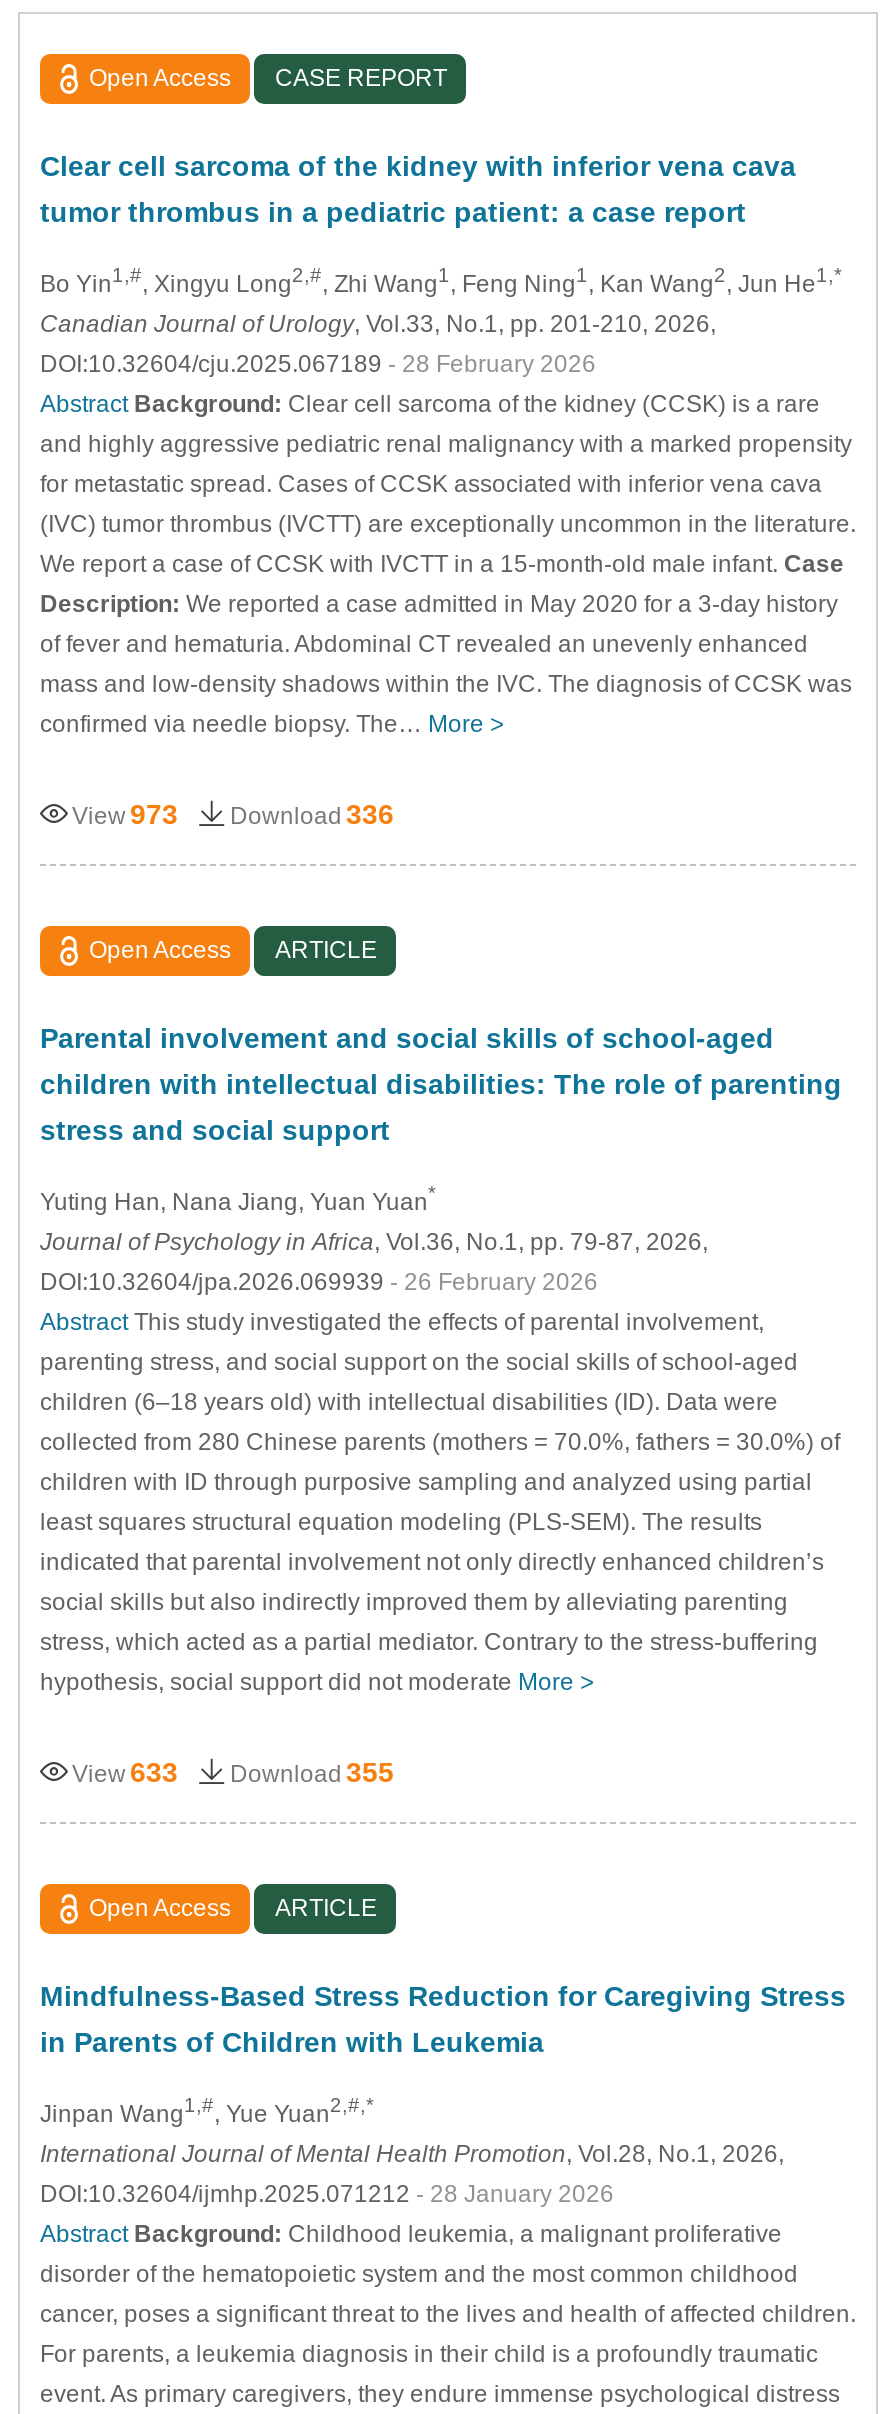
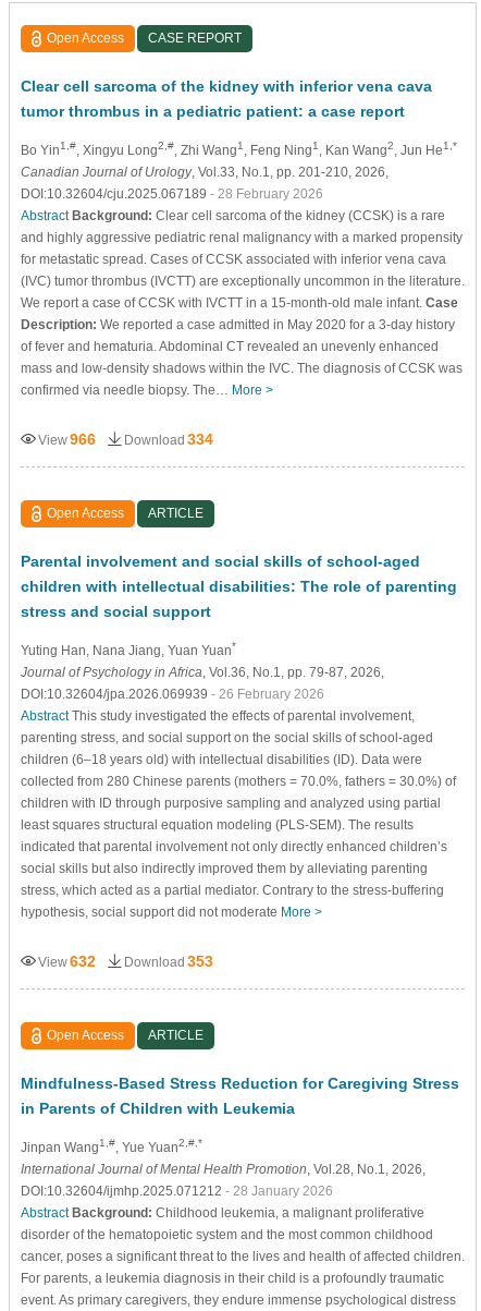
[72,797,178,829] View 973 -> [38,430,96,448] View 966
[230,797,394,829] Download 336 -> [124,430,213,448] Download 334
[72,1755,178,1787] View 633 -> [38,952,96,970] View 632
[230,1755,394,1787] Download 355 -> [124,952,213,970] Download 353

